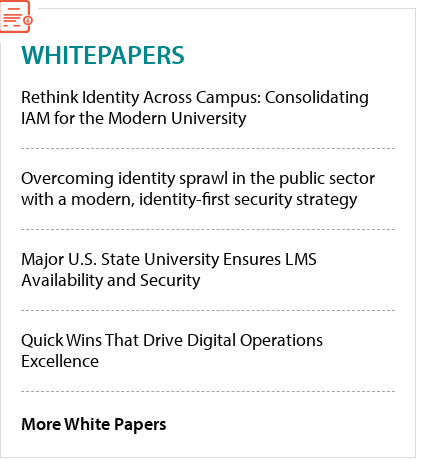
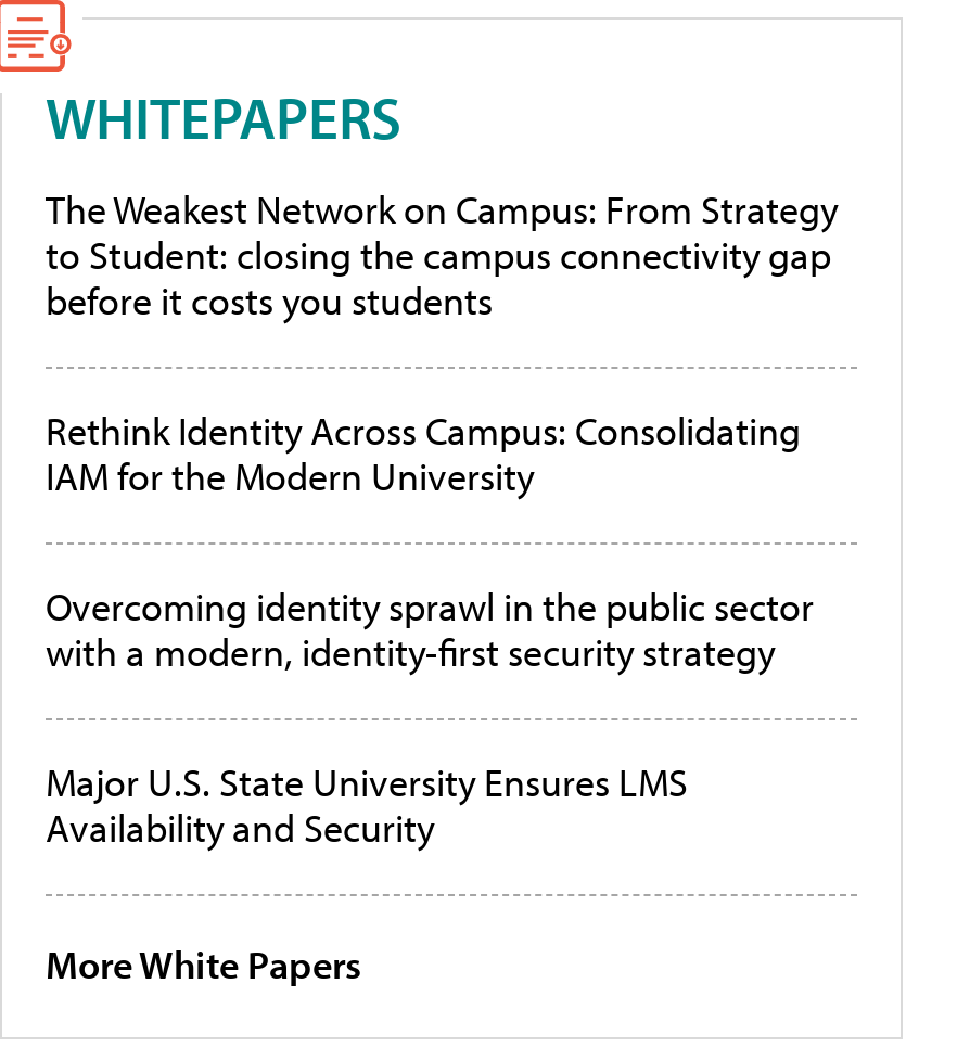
none -> [46,186,838,327] The Weakest Network on Campus: From Strategy | to Student: closing the campus connectivity gap | before it costs you students
moved [21,85,375,291] -> [46,407,814,854]: Rethink Identity Across Campus: Consolidating | IAM for the Modern University | Overcoming identity sprawl in the public sector | with a modern, identity-first security strategy | Major U.S. State University Ensures LMS | Availability and Security
[21,328,323,372] Quick Wins That Drive Digital Operations | Excellence -> none

